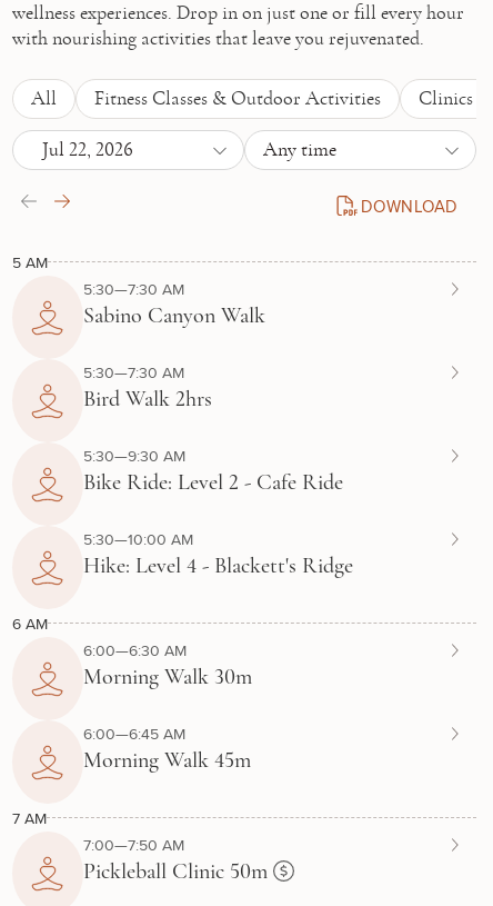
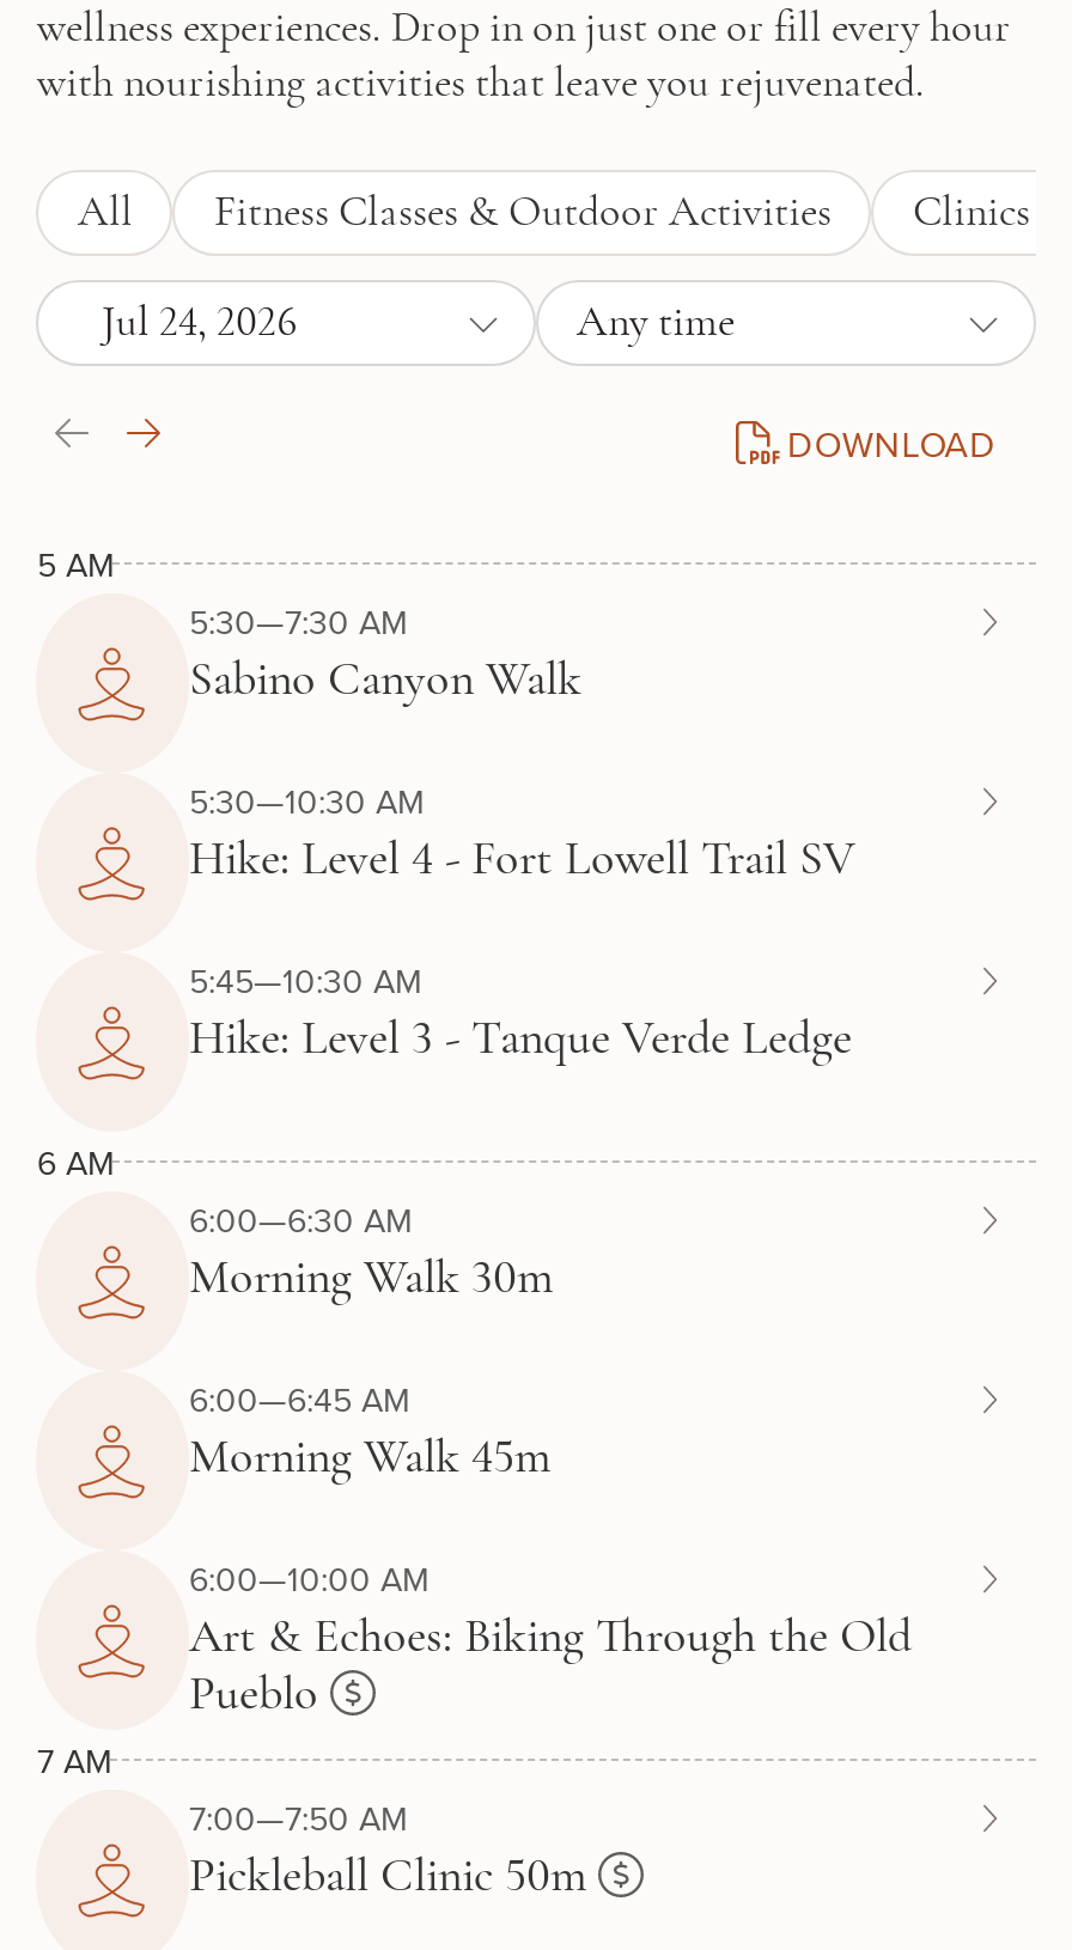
[43,140,134,160] Jul 22, 2026 -> [102,300,298,343] Jul 24, 2026
[83,361,353,579] 5:30—7:30 AM | Bird Walk 2hrs | 5:30—9:30 AM | Bike Ride: Level 2 - Cafe Ride | 5:30—10:00 AM | Hike: Level 4 - Blackett's Ridge -> [189,778,854,1067] 5:30—10:30 AM | Hike: Level 4 - Fort Lowell Trail SV | 5:45—10:30 AM | Hike: Level 3 - Tanque Verde Ledge
moved [13,612,252,774] -> [37,1138,553,1486]: 6 AM | 6:00—6:30 AM | Morning Walk 30m | 6:00—6:45 AM | Morning Walk 45m
none -> [189,1555,912,1723] 6:00—10:00 AM | Art & Echoes: Biking Through the Old | Pueblo

